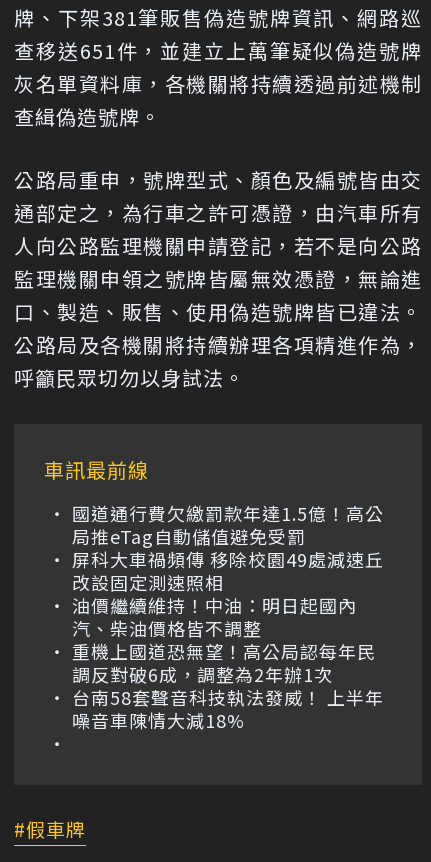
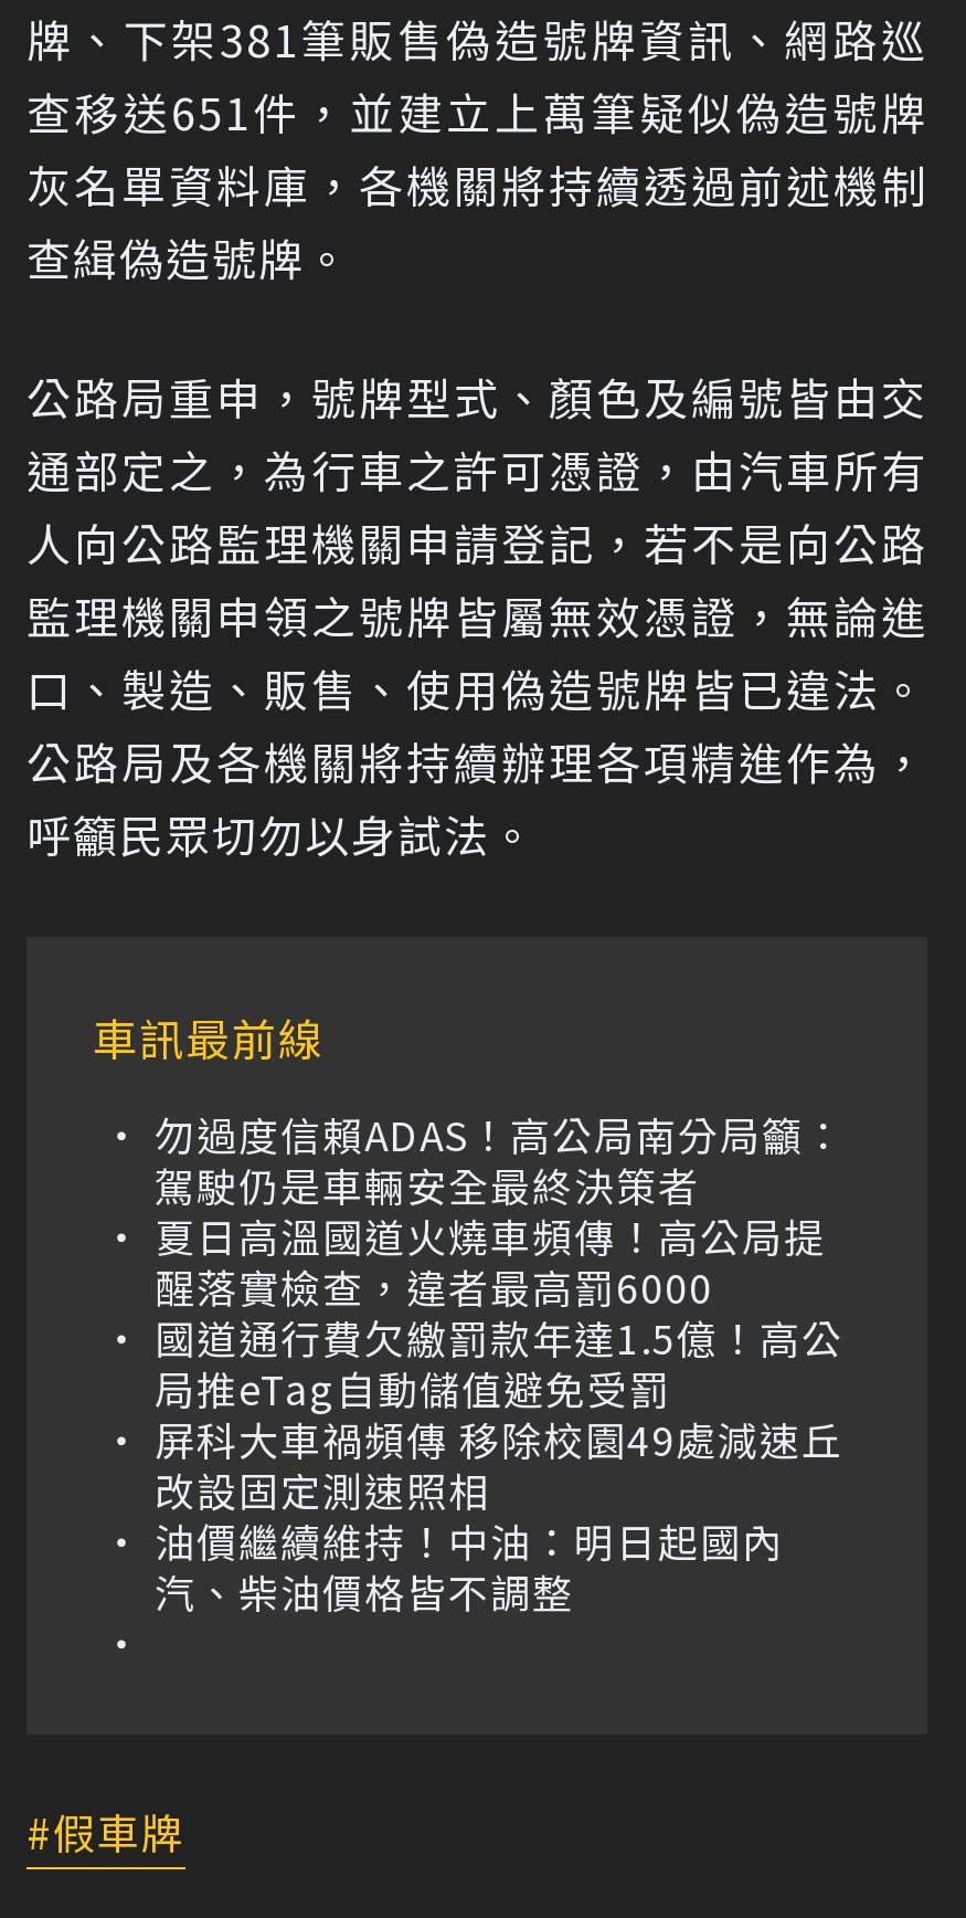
none -> [155,1105,846,1315] 勿過度信賴ADAS！高公局南分局籲： | 駕駛仍是車輛安全最終決策者 | 夏日高溫國道火燒車頻傳！高公局提 | 醒落實檢查，違者最高罰6000
moved [72,500,384,641] -> [155,1308,843,1620]: 國道通行費欠繳罰款年達1.5億！高公 | 局推eTag自動儲值避免受罰 | 屏科大車禍頻傳 移除校園49處減速丘 | 改設固定測速照相 | 油價繼續維持！中油：明日起國內 | 汽、柴油價格皆不調整
[72,638,384,733] 重機上國道恐無望！高公局認每年民 | 調反對破6成，調整為2年辦1次 | 台南58套聲音科技執法發威！ 上半年 | 噪音車陳情大減18% -> none

